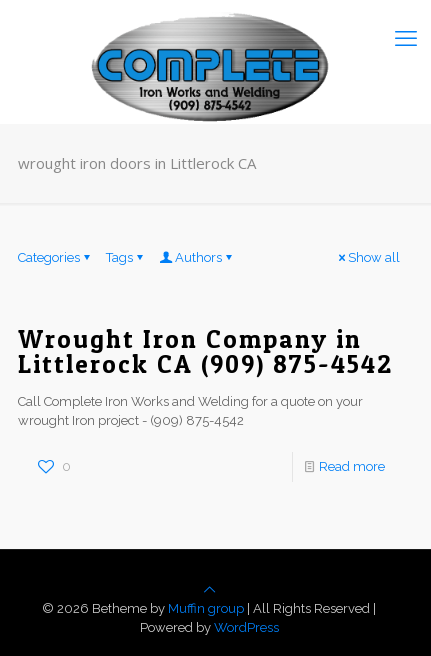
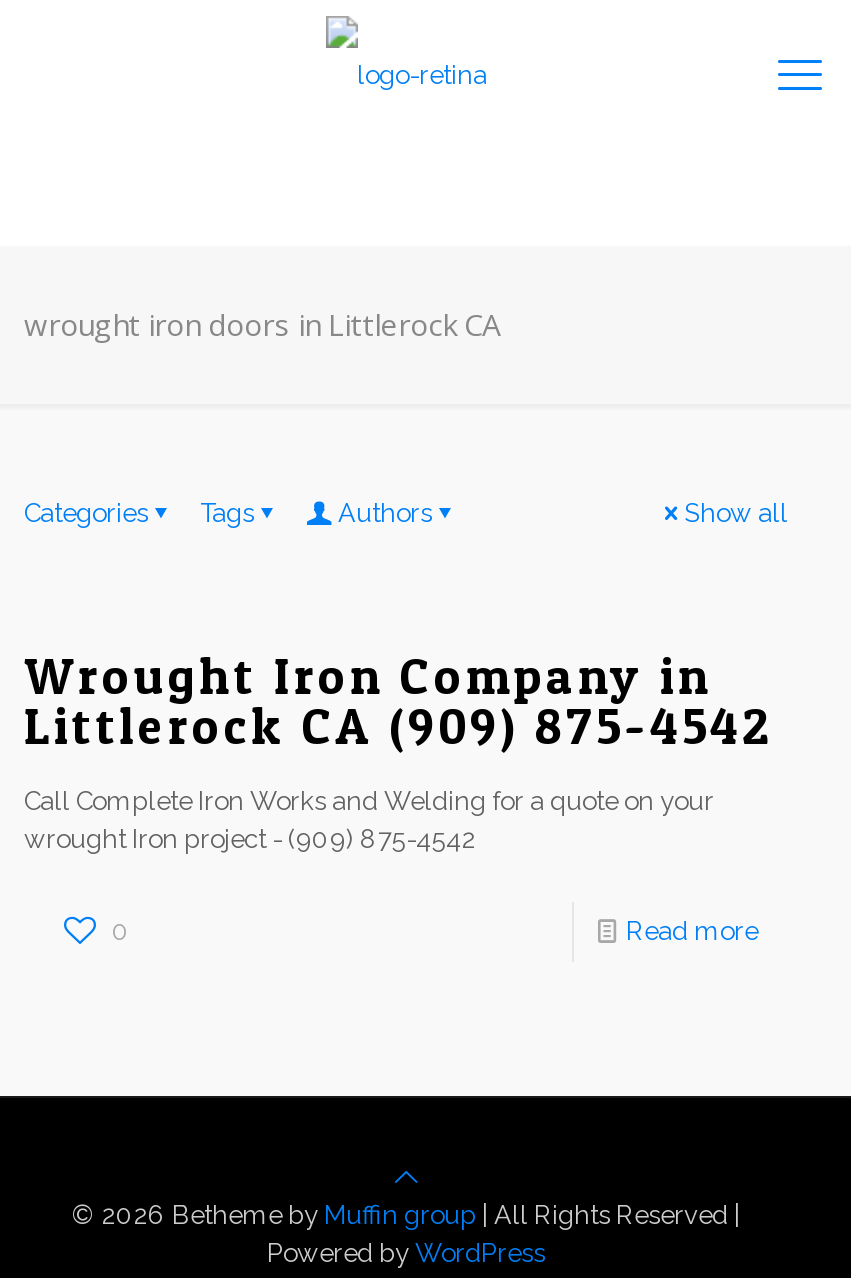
[91,10,329,122] [image] -> none

